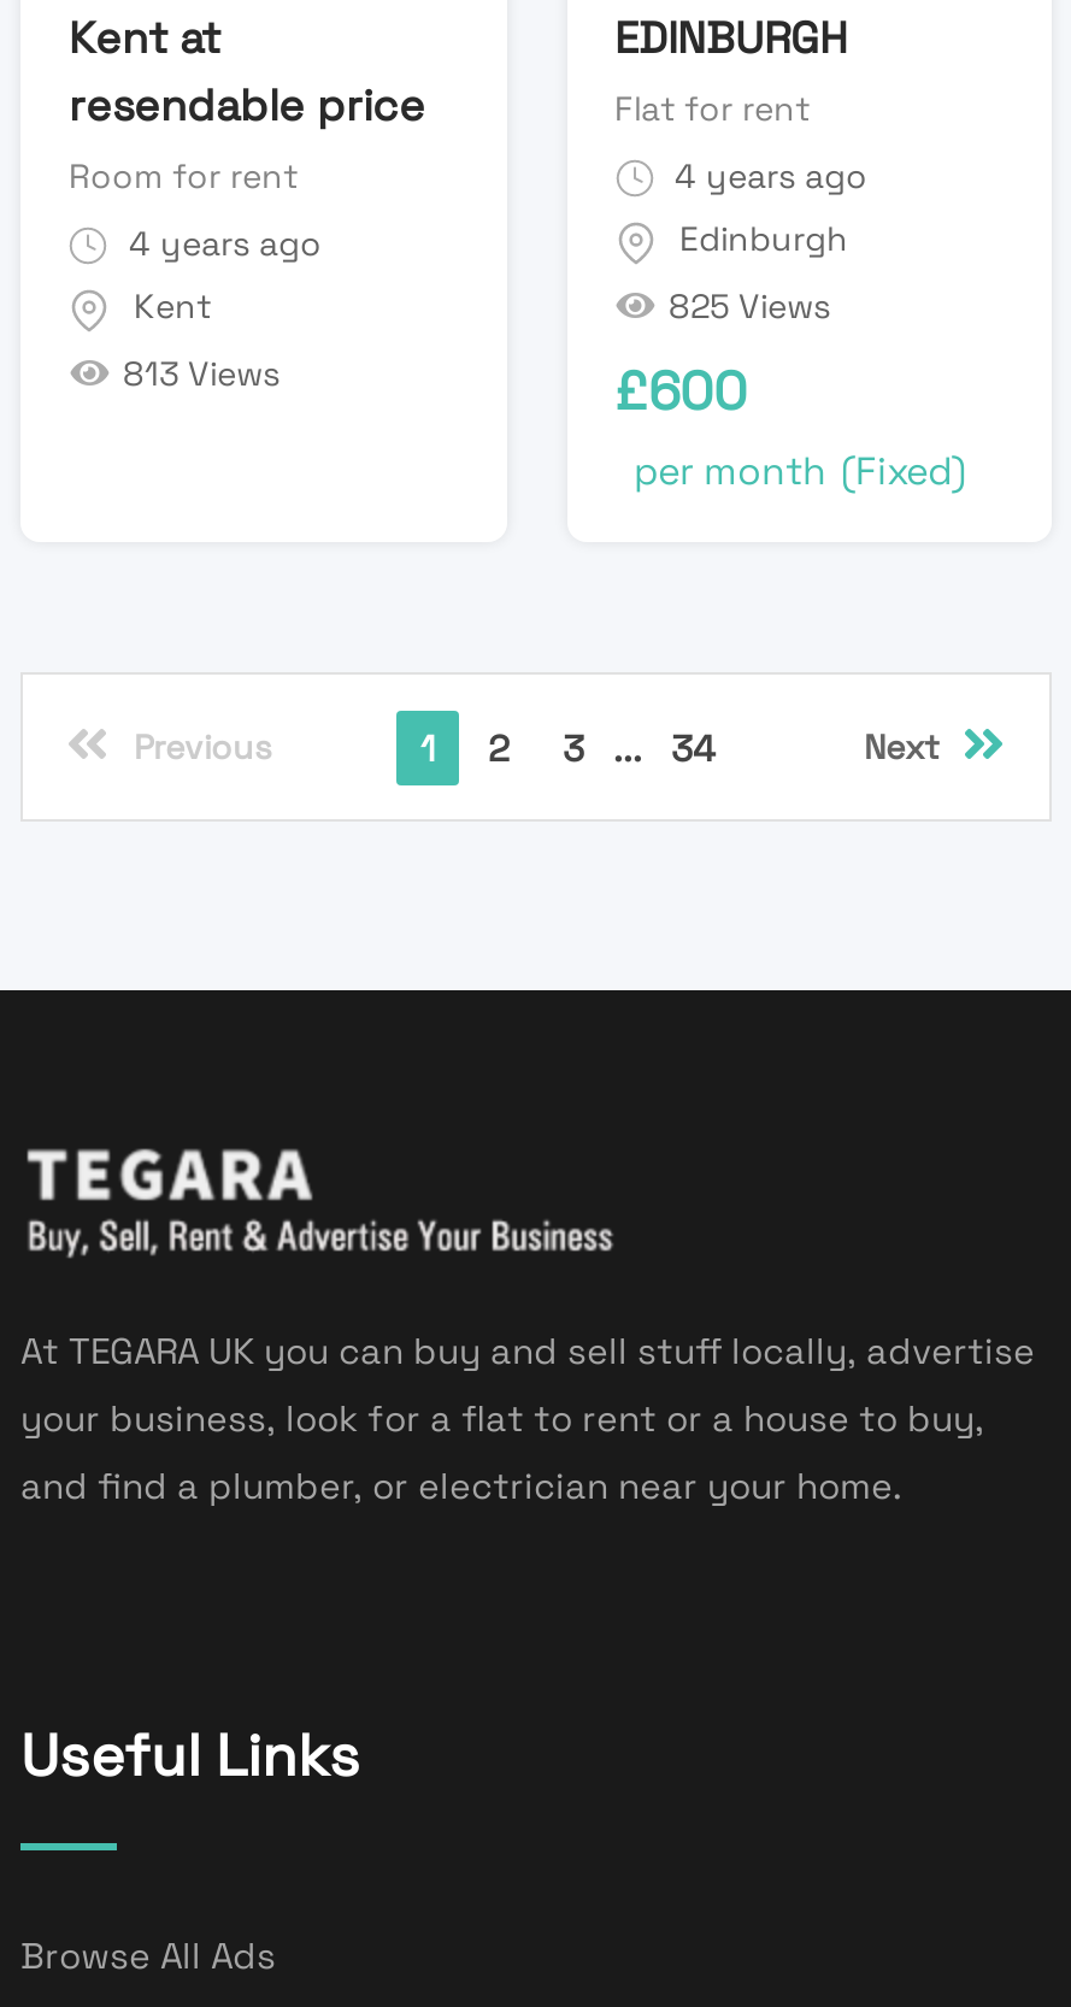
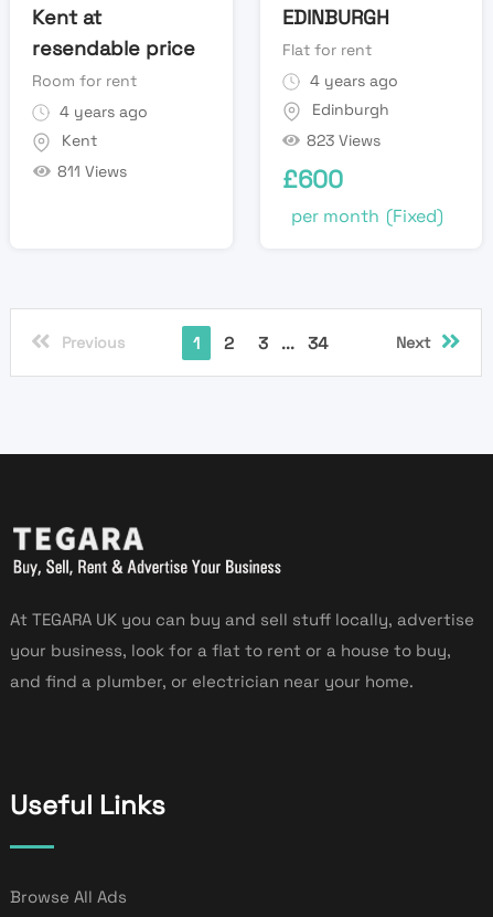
[669,284,830,327] 825 Views -> [307,130,381,150] 823 Views
[123,351,279,395] 813 Views -> [57,161,126,181] 811 Views

